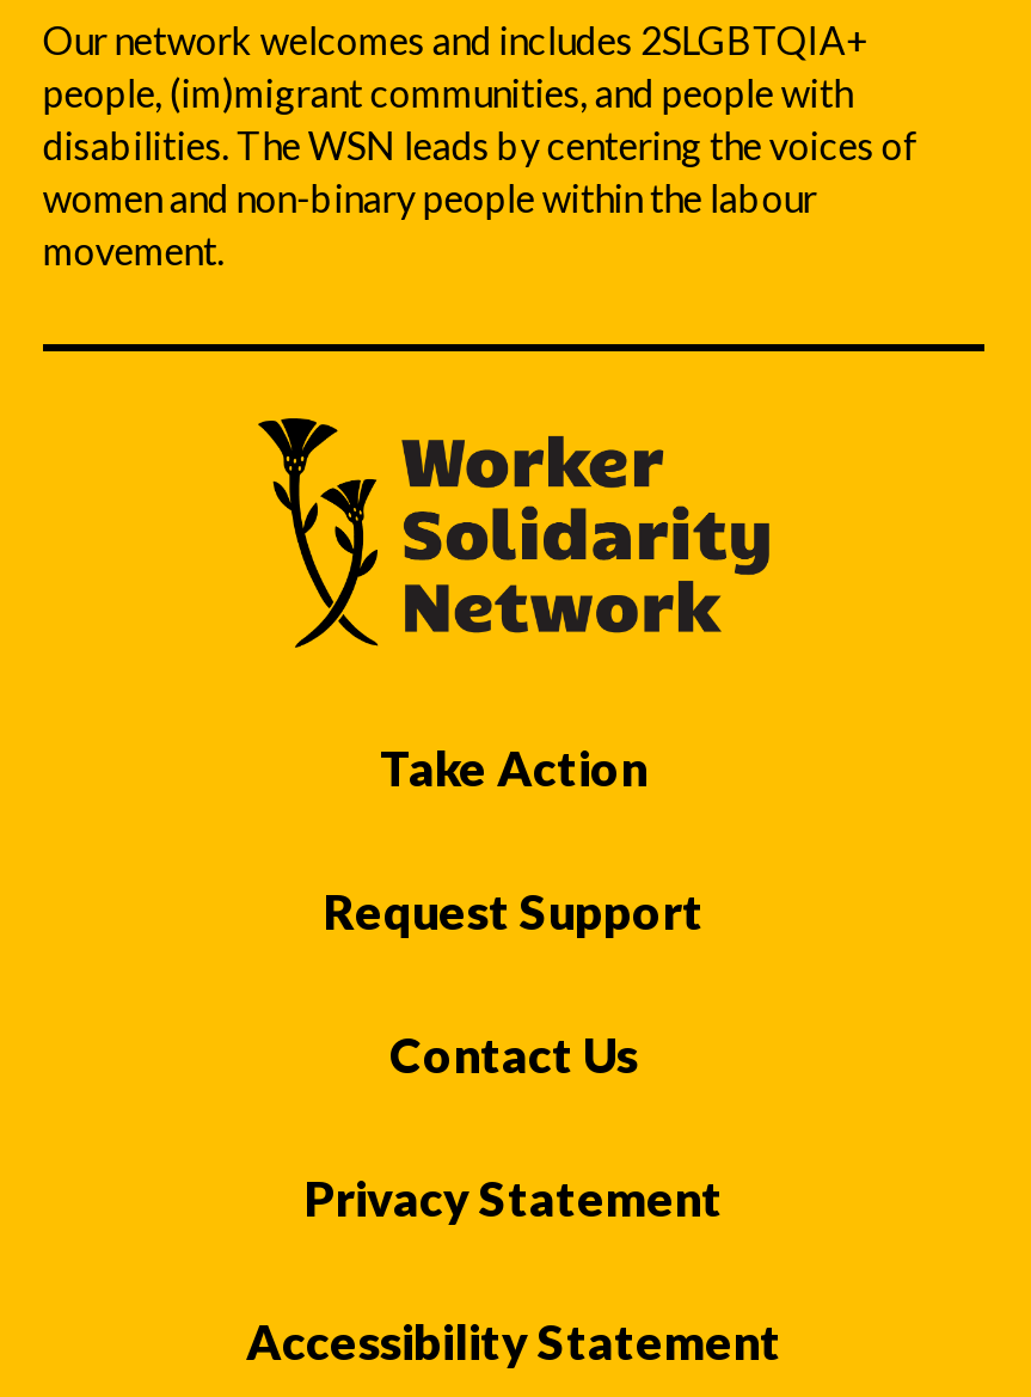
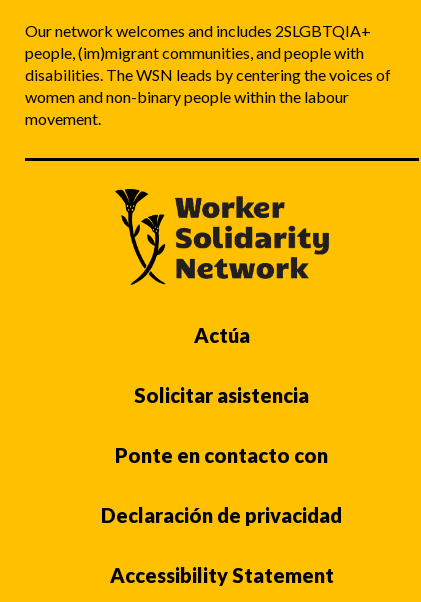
[380,738,648,795] Take Action -> [194,323,250,347] Actúa
[324,881,704,939] Request Support -> [134,383,309,407] Solicitar asistencia
[389,1025,638,1082] Contact Us -> [115,443,328,467] Ponte en contacto con
[305,1168,723,1226] Privacy Statement -> [101,503,342,527] Declaración de privacidad

